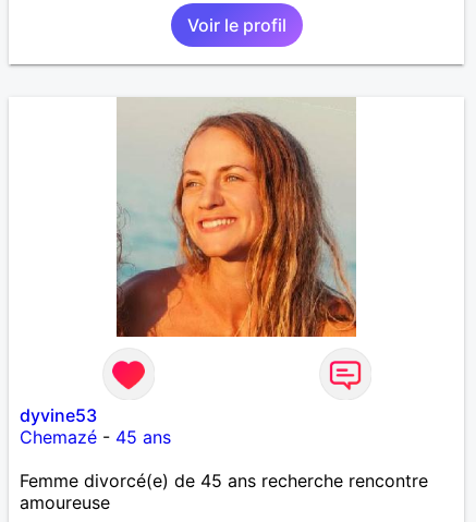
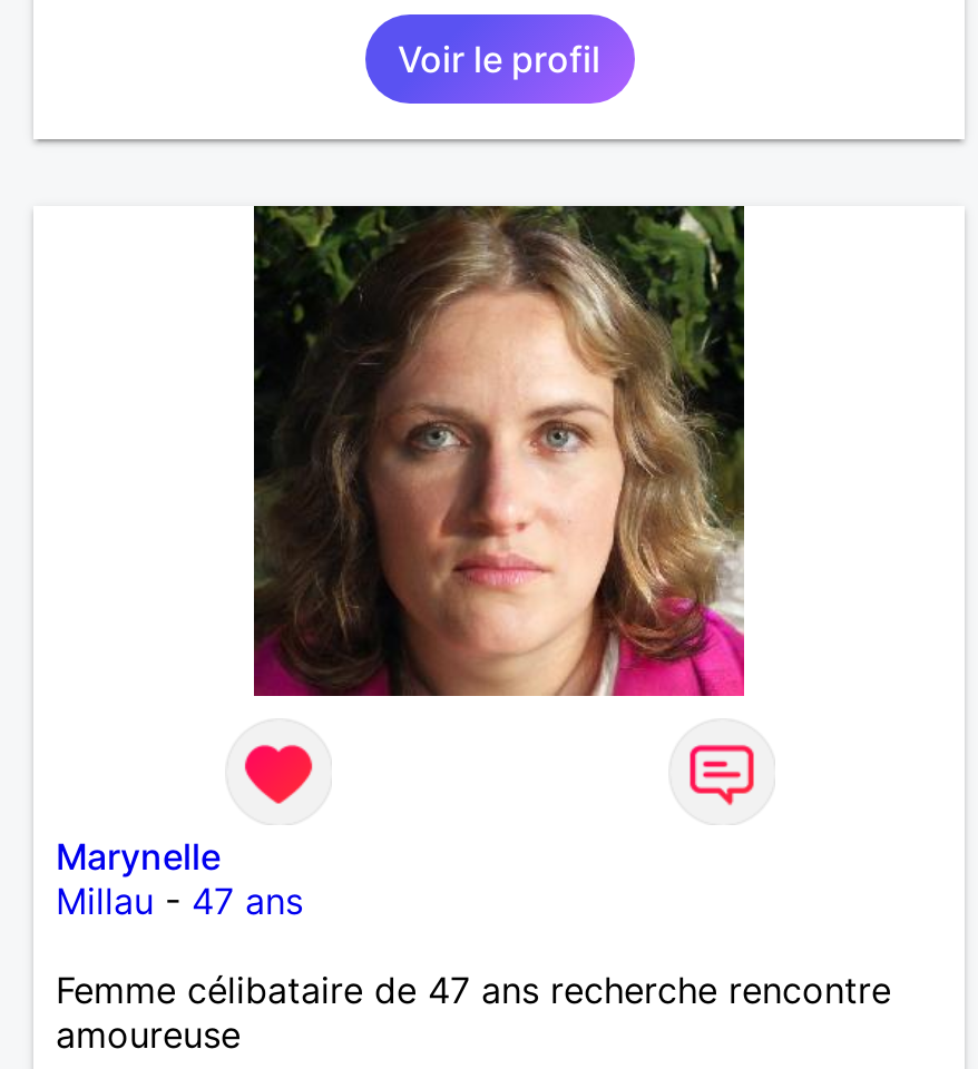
[115,97,357,338] [image] -> [252,204,746,698] [image]
[20,404,171,448] dyvine53 | Chemazé - 45 ans -> [56,834,303,923] Marynelle | Millau - 47 ans
[20,470,428,491] Femme divorcé(e) de 45 ans recherche rencontre -> [56,967,891,1012] Femme célibataire de 47 ans recherche rencontre

